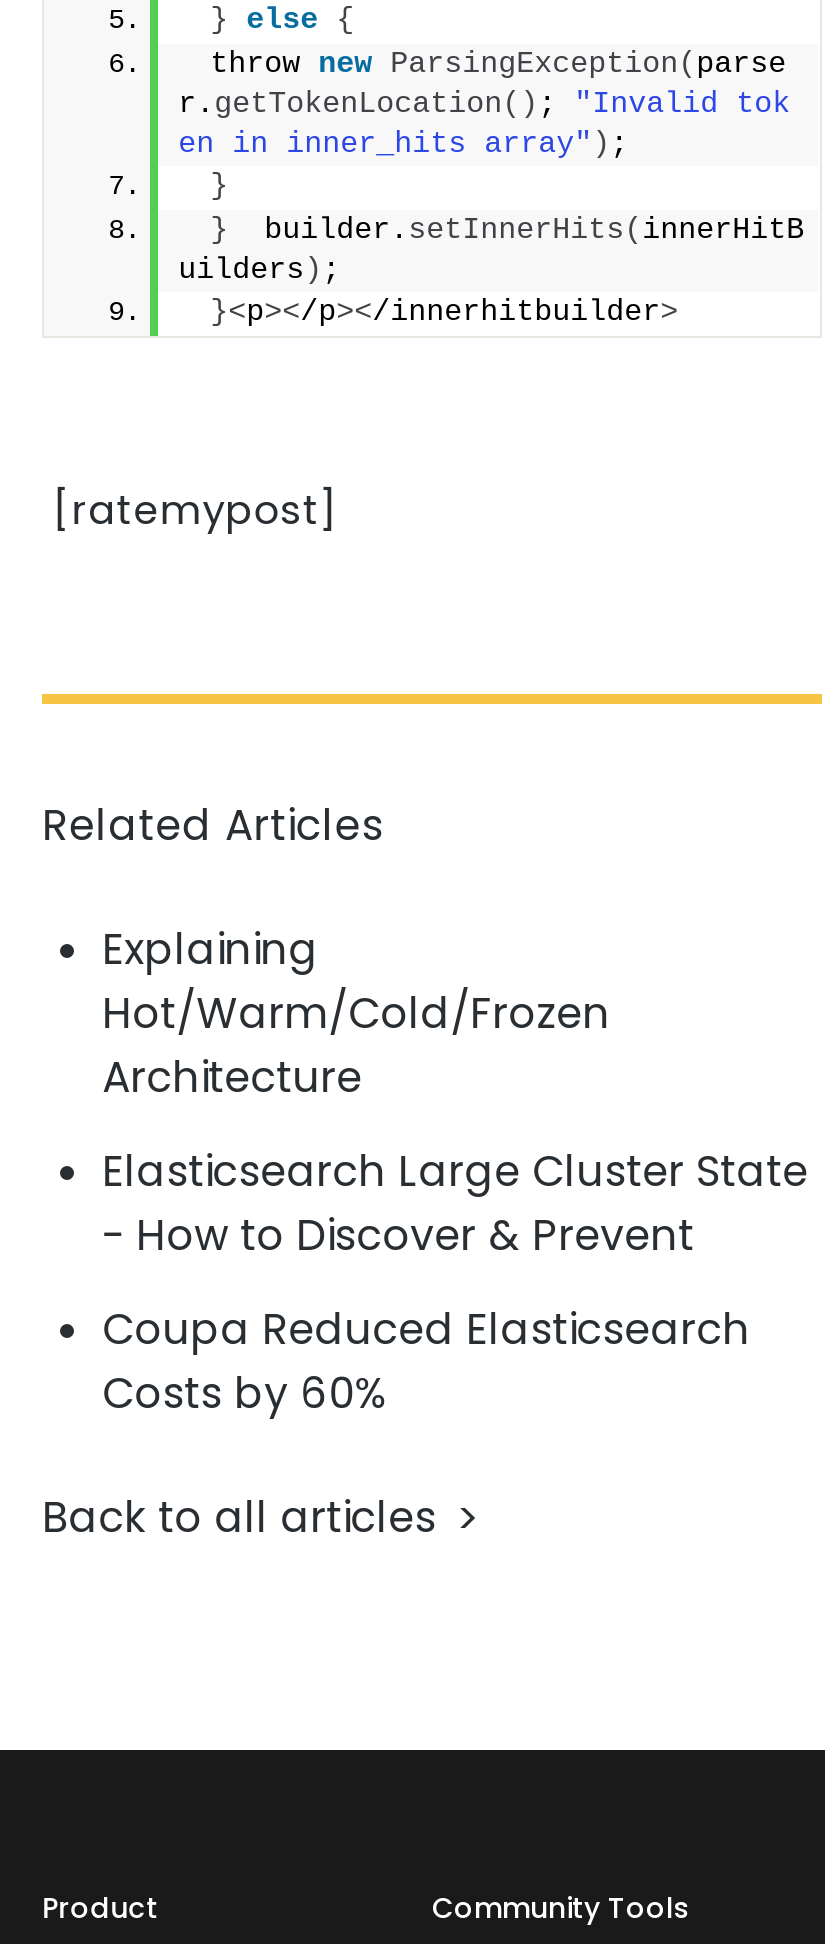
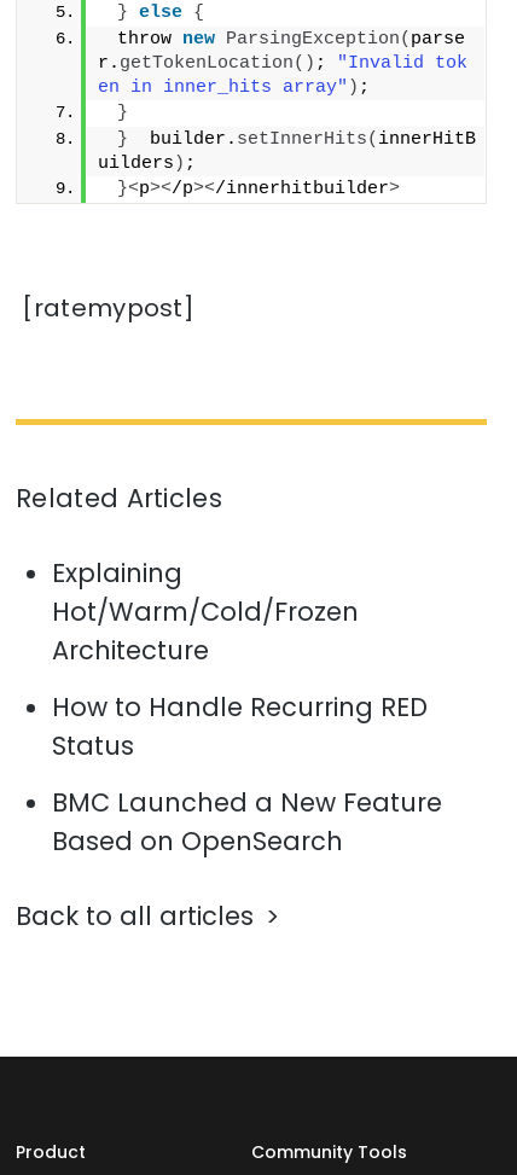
[102,1142,808,1264] Elasticsearch Large Cluster State | - How to Discover & Prevent -> [52,690,428,763] How to Handle Recurring RED | Status
[102,1300,750,1422] Coupa Reduced Elasticsearch | Costs by 60% -> [52,785,442,859] BMC Launched a New Feature | Based on OpenSearch

